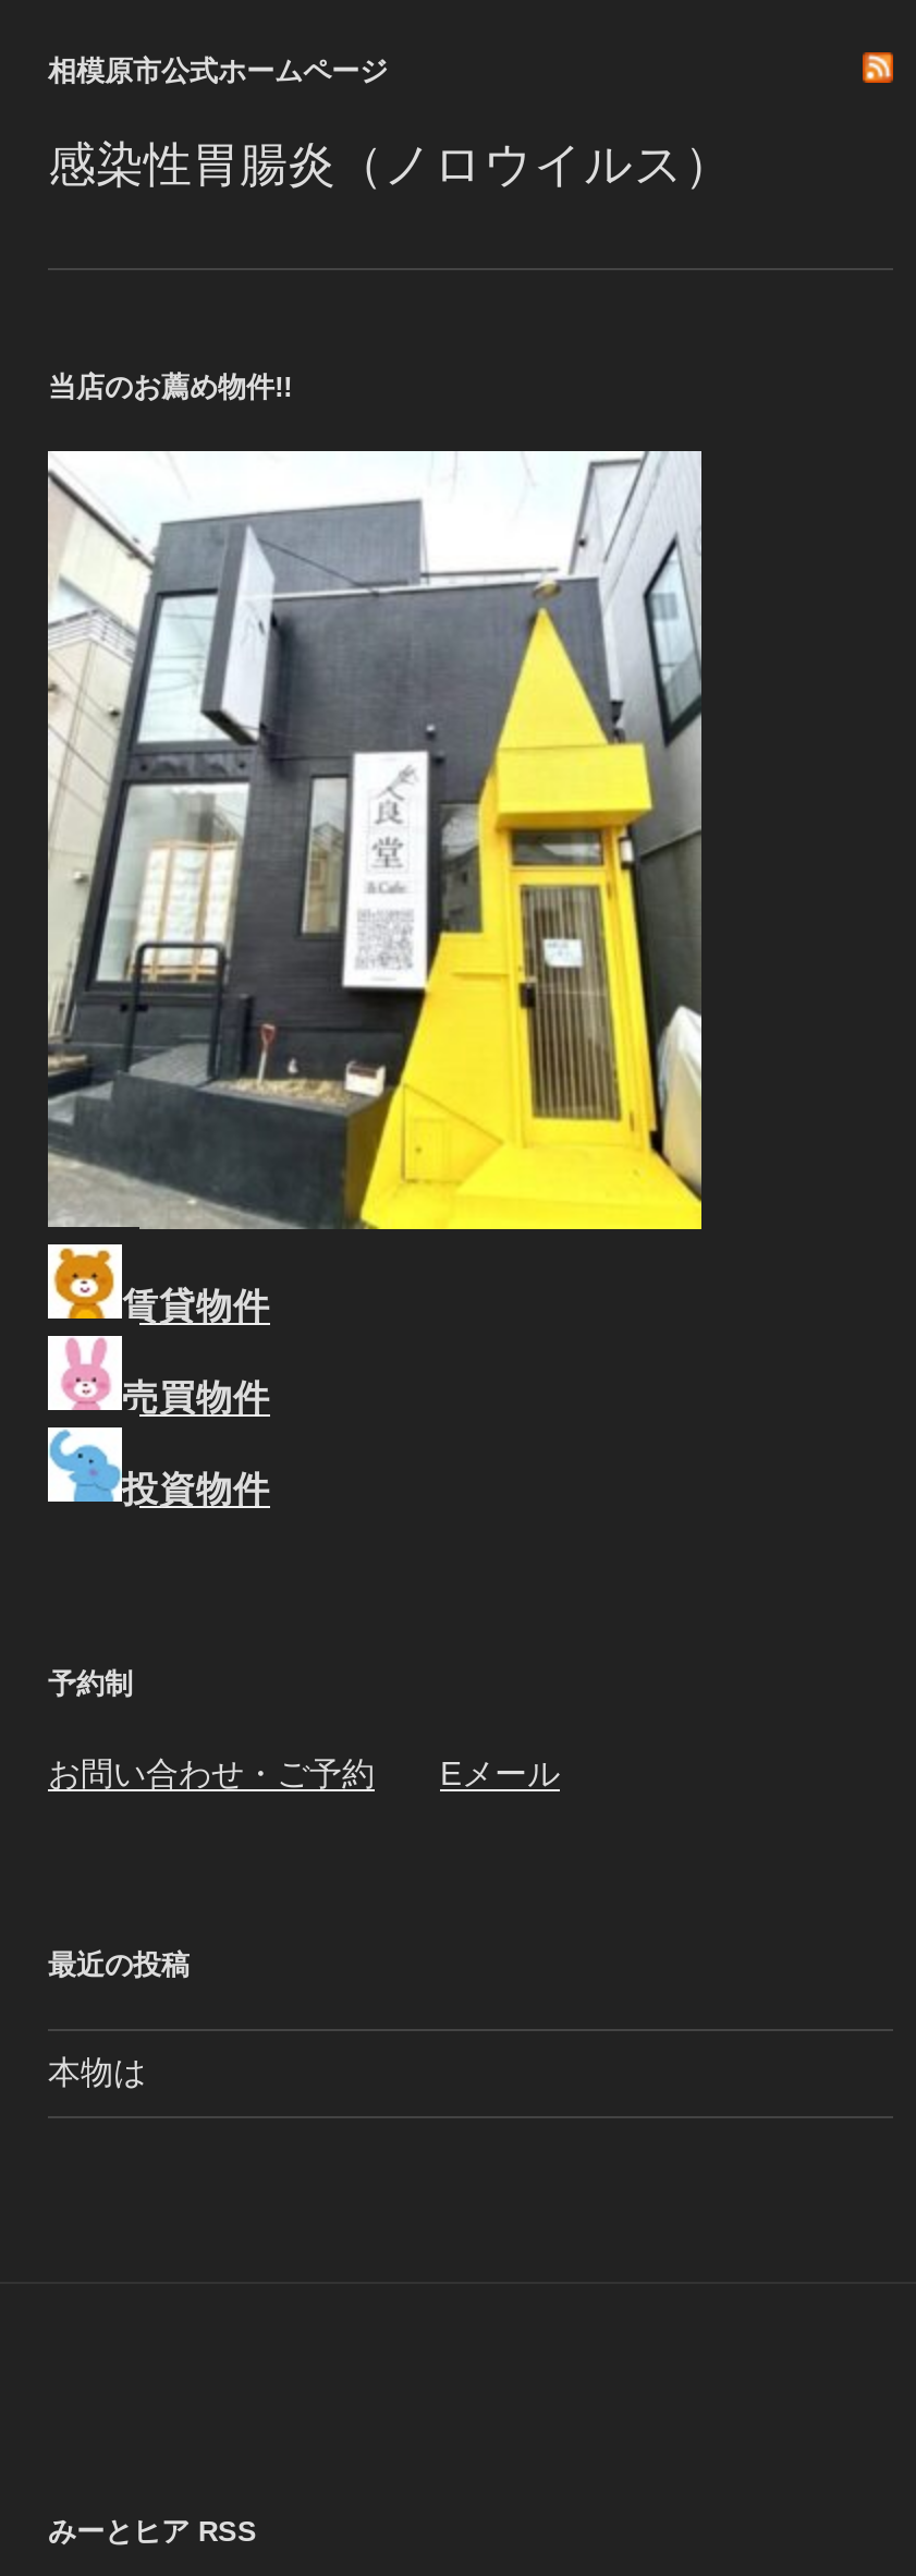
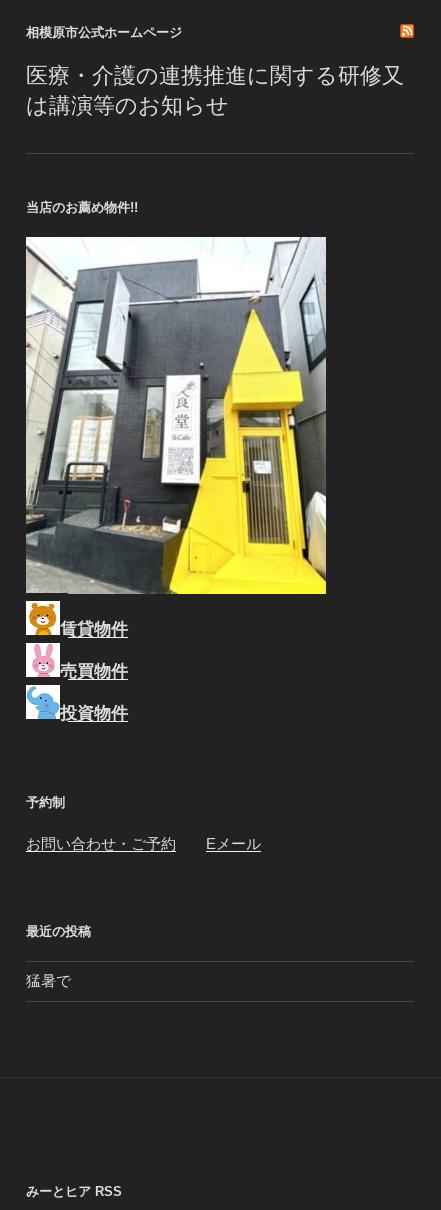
[48,138,732,192] 感染性胃腸炎（ノロウイルス） -> [26,63,404,118] 医療・介護の連携推進に関する研修又 | は講演等のお知らせ
[48,2053,146,2090] 本物は -> [26,972,71,989] 猛暑で

